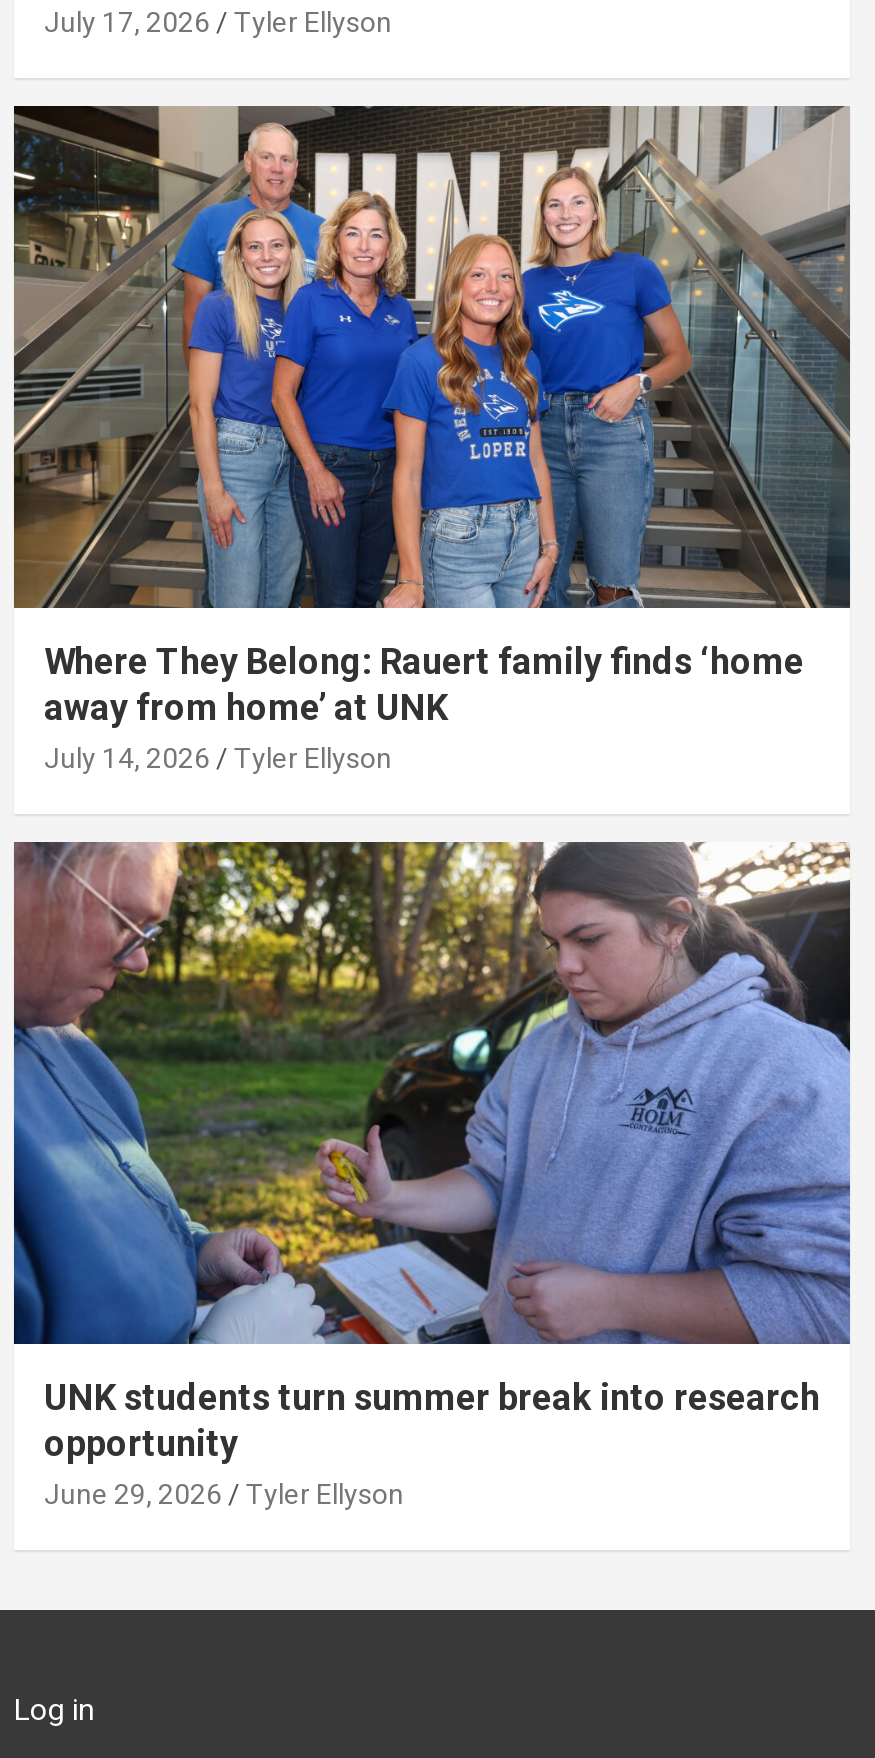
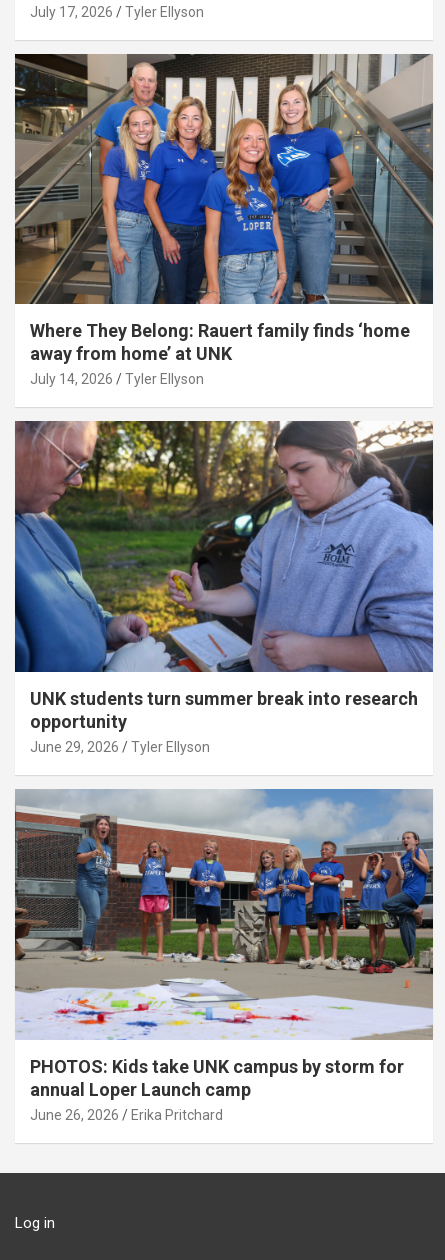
none -> [14,788,434,1123] [image] | PHOTOS: Kids take UNK campus by storm for | annual Loper Launch camp | June 26, 2026 | Erika Pritchard

